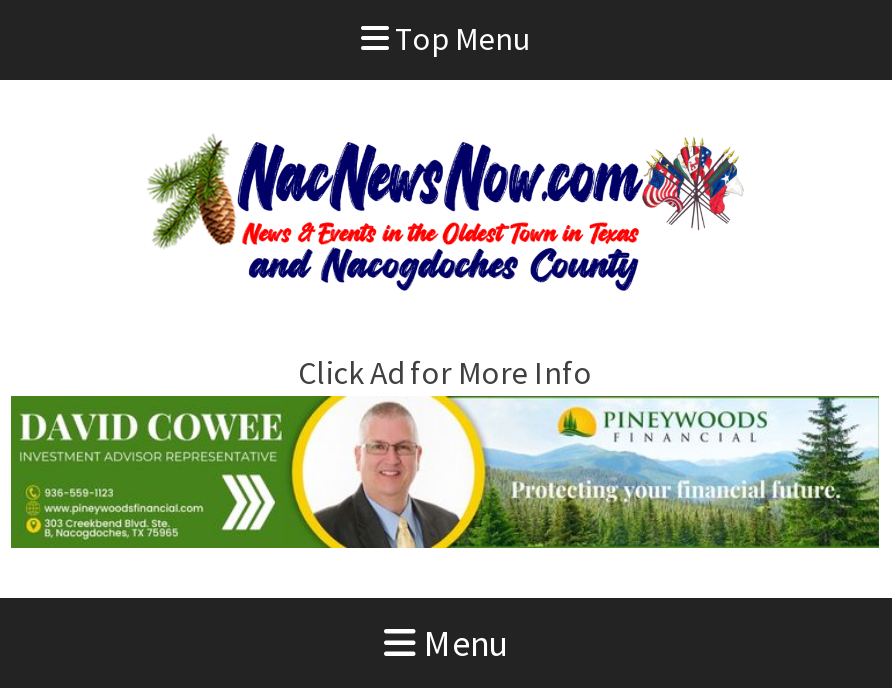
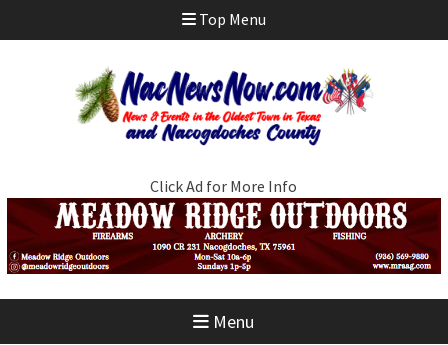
[9,394,881,550] [image] -> [6,197,442,275] [image]

